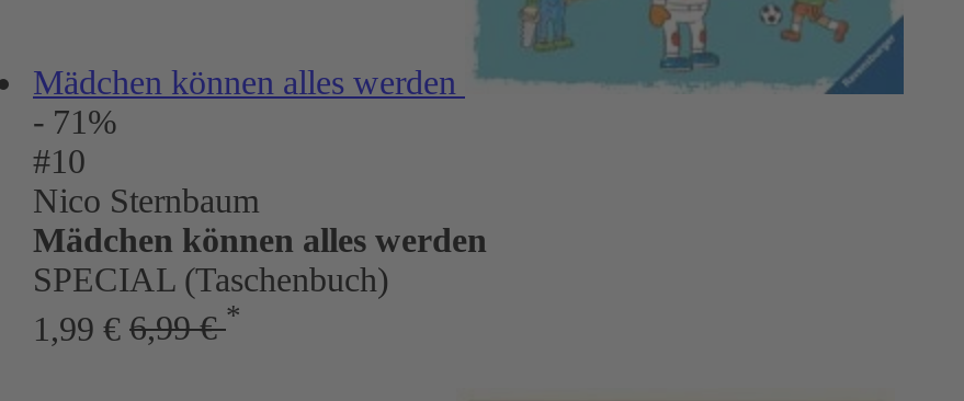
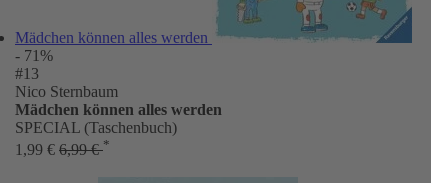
[33,141,86,179] #10 -> [15,64,39,81] #13

